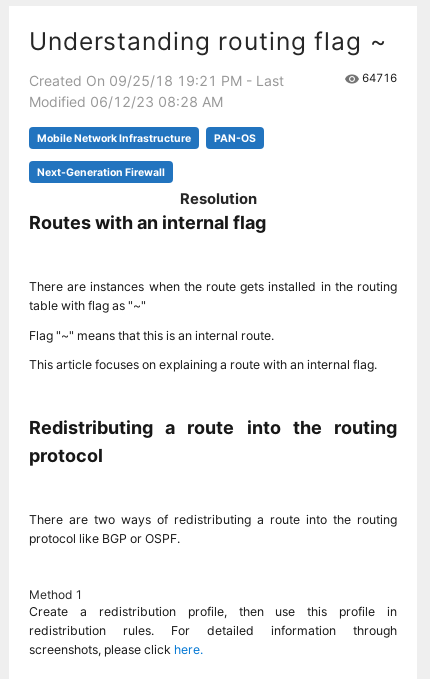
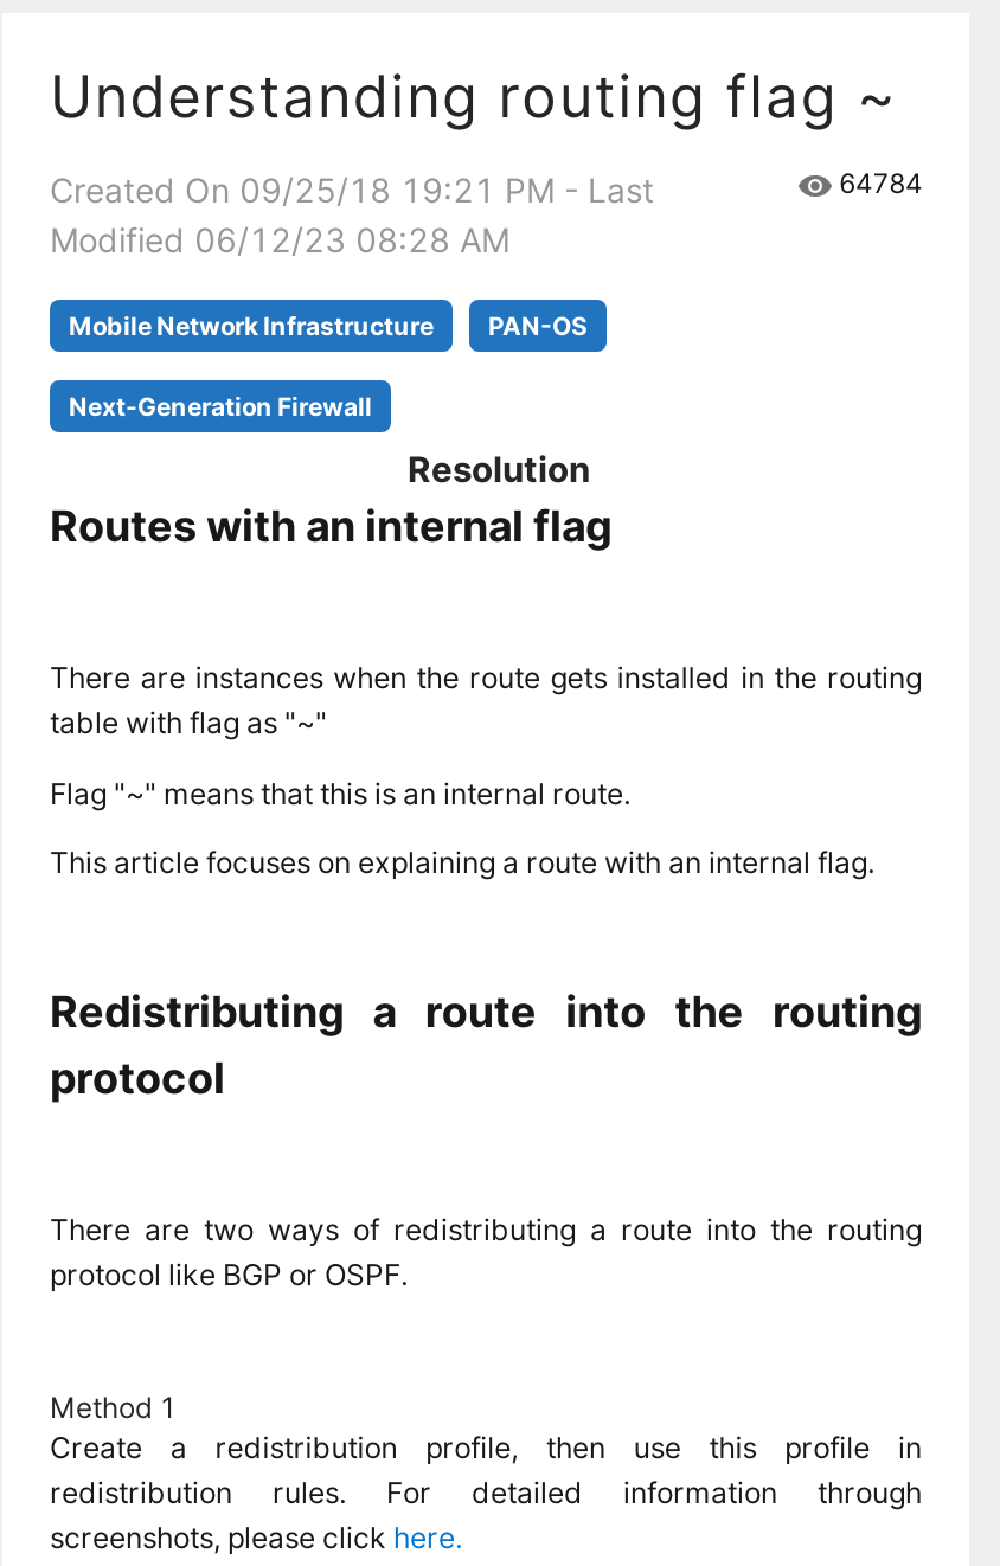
[362,71,397,85] 64716 -> [839,167,922,200] 64784

